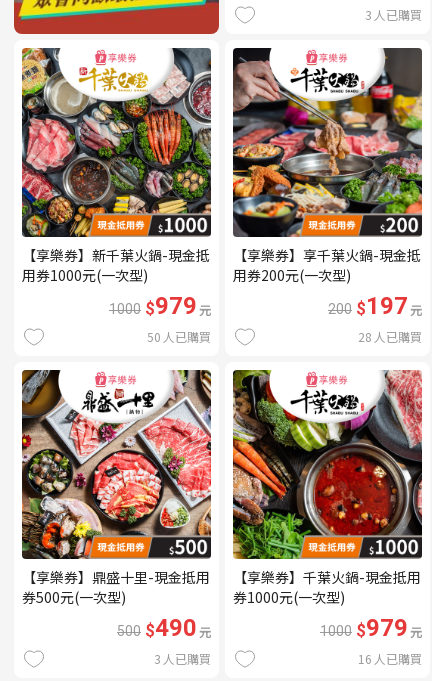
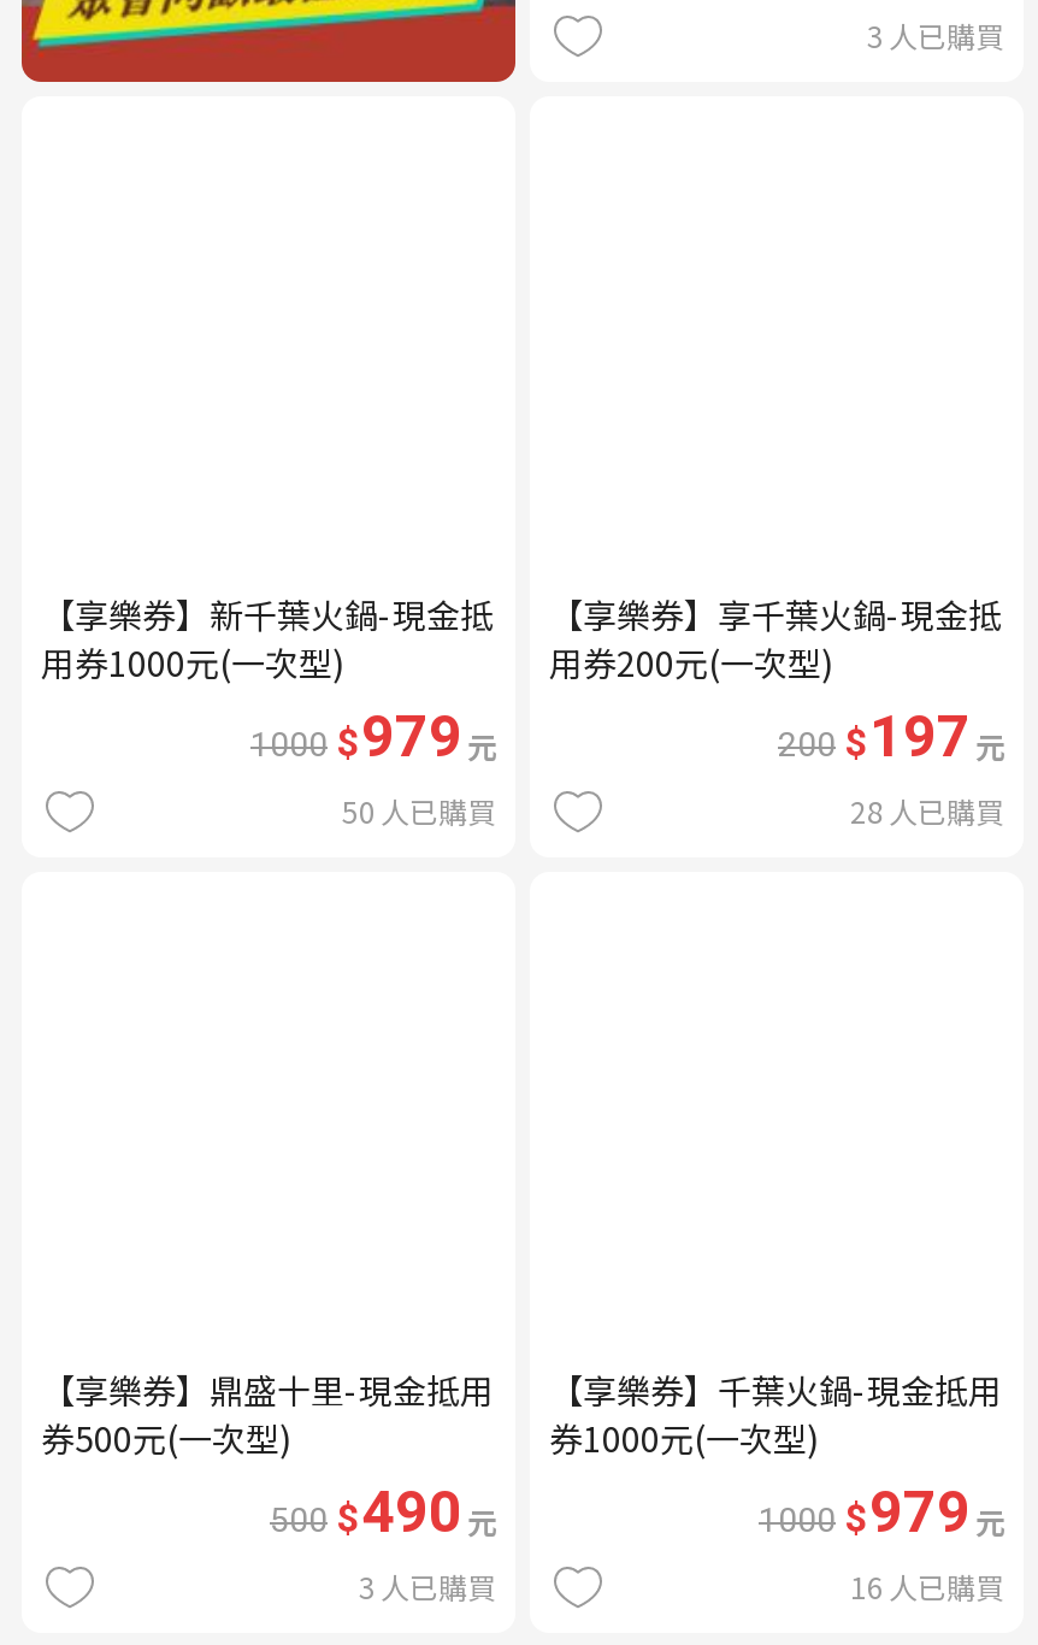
[21,47,212,238] [image] -> none
[232,47,423,238] [image] -> none
[21,369,212,560] [image] -> none
[232,369,423,560] [image] -> none

